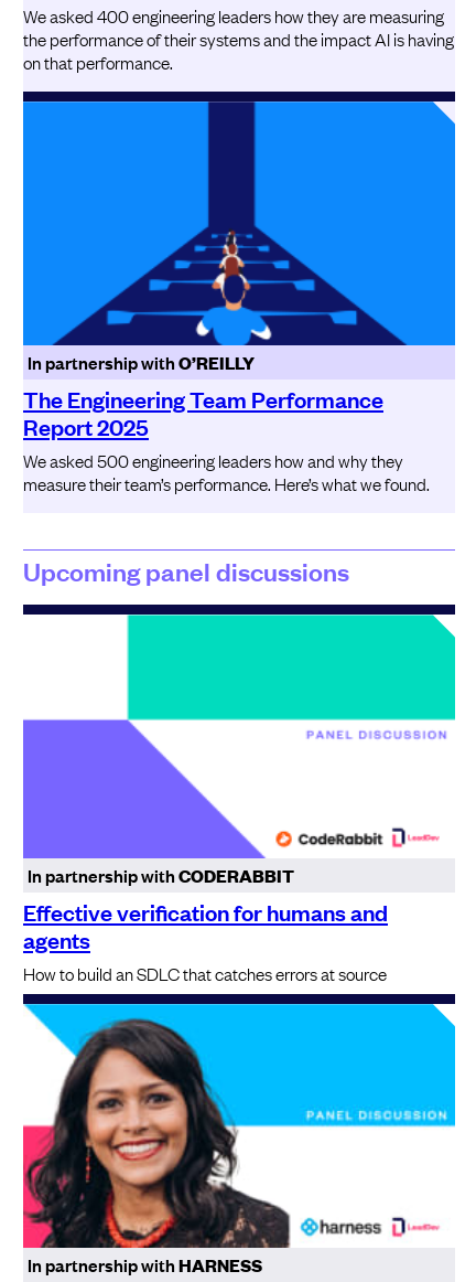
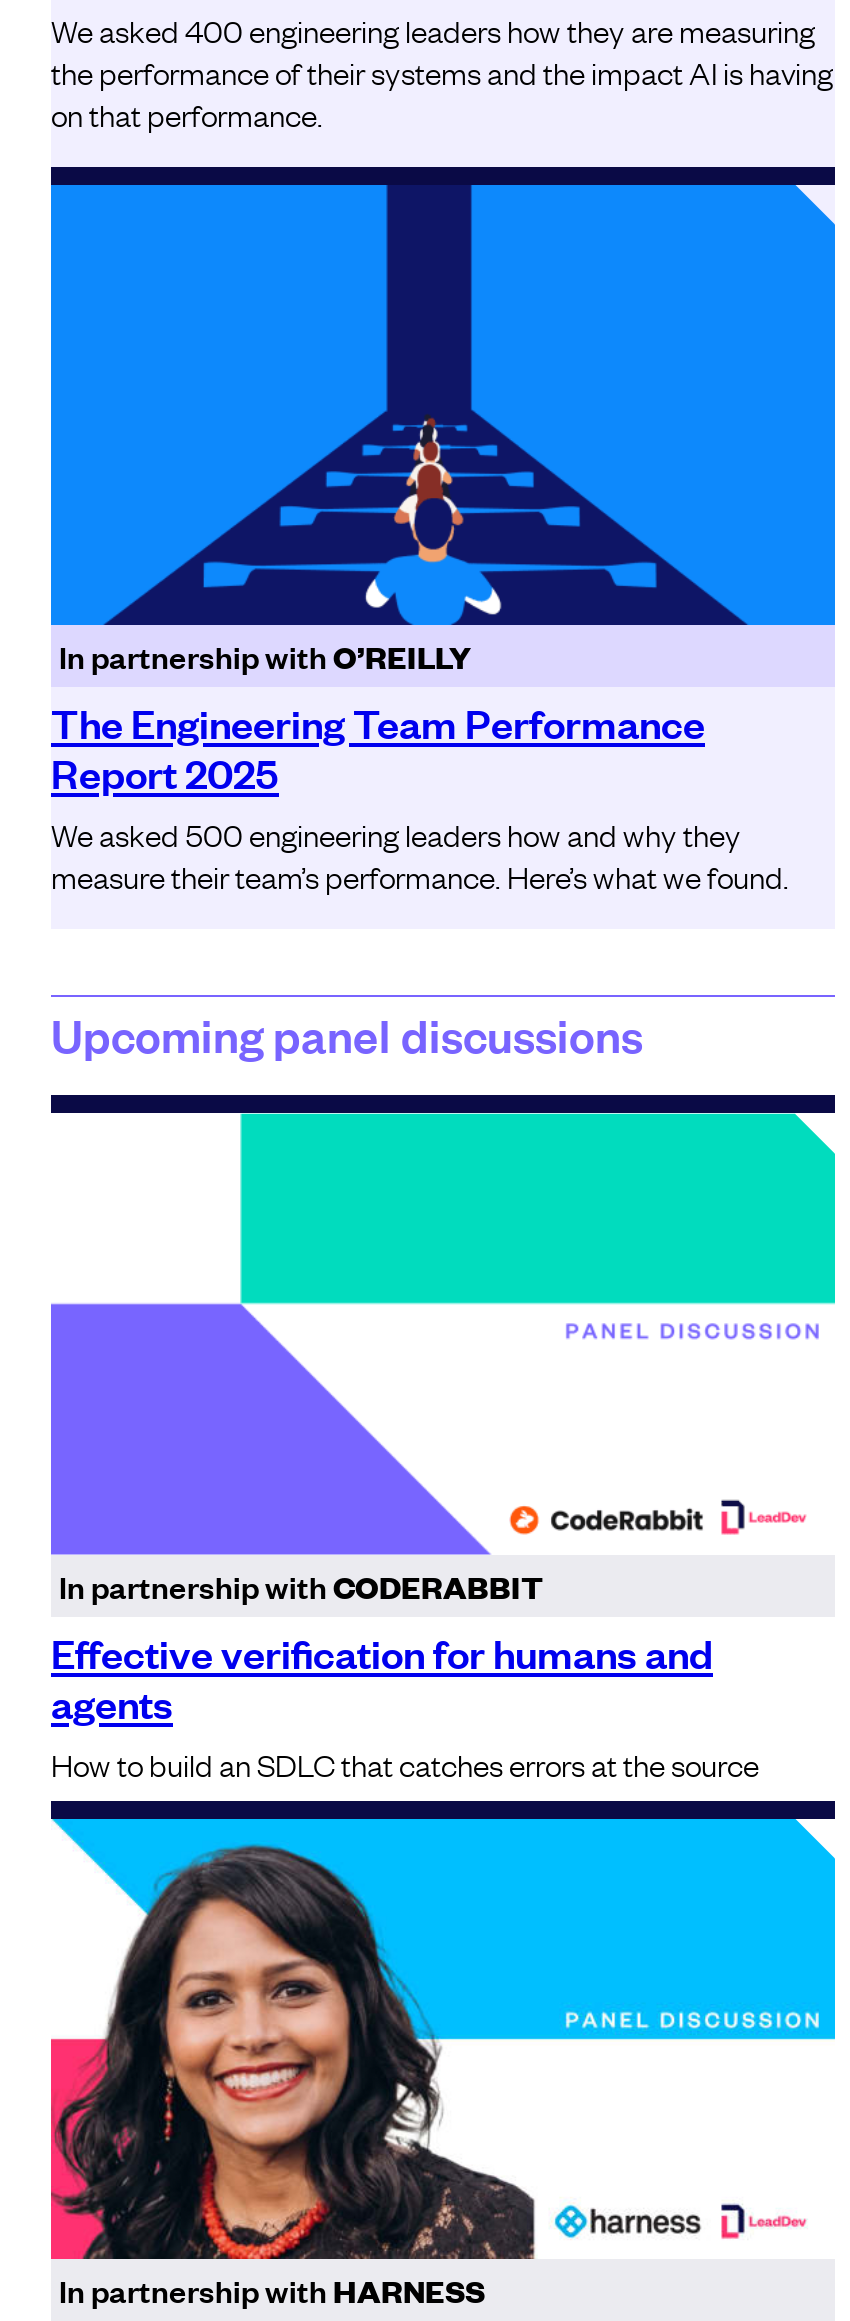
[23,961,387,986] How to build an SDLC that catches errors at source -> [51,1740,759,1784] How to build an SDLC that catches errors at the source

